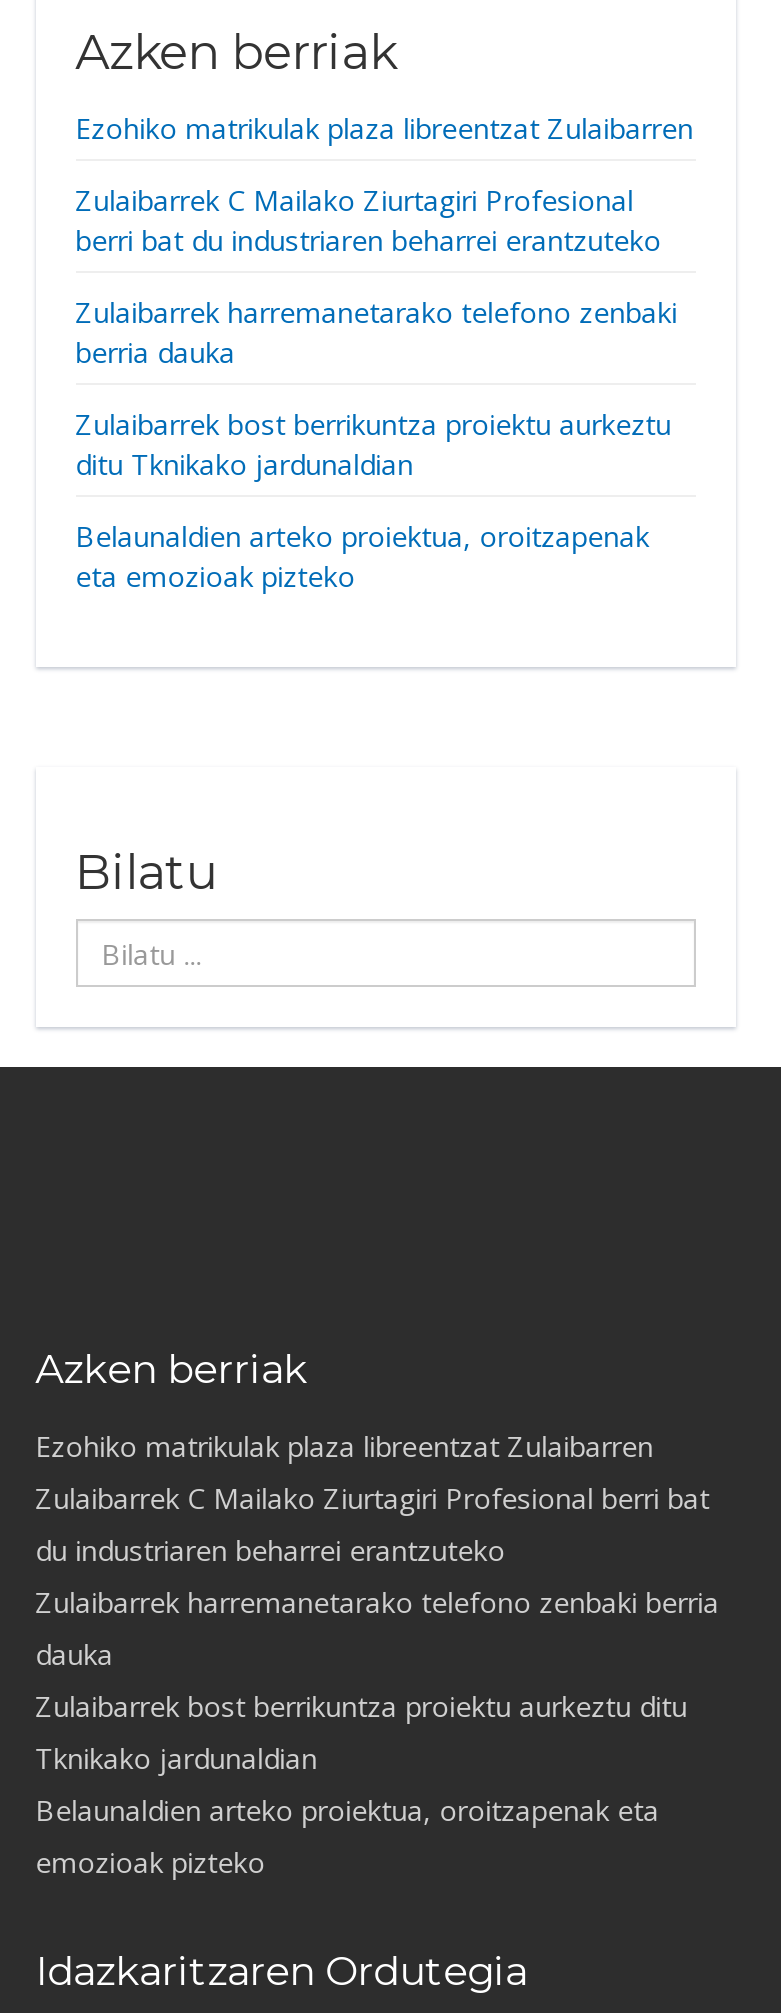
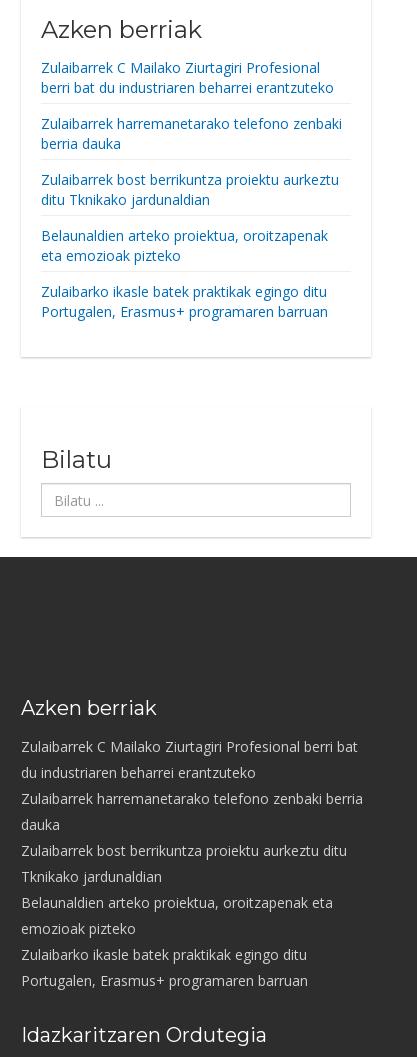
[75,109,693,147] Ezohiko matrikulak plaza libreentzat Zulaibarren -> none
moved [75,181,677,595] -> [41,58,342,265]: Zulaibarrek C Mailako Ziurtagiri Profesional | berri bat du industriaren beharrei erantzuteko | Zulaibarrek harremanetarako telefono zenbaki | berria dauka | Zulaibarrek bost berrikuntza proiektu aurkeztu | ditu Tknikako jardunaldian | Belaunaldien arteko proiektua, oroitzapenak | eta emozioak pizteko
none -> [41,282,328,321] Zulaibarko ikasle batek praktikak egingo ditu | Portugalen, Erasmus+ programaren barruan
[35,1427,653,1465] Ezohiko matrikulak plaza libreentzat Zulaibarren -> none
none -> [21,945,308,990] Zulaibarko ikasle batek praktikak egingo ditu | Portugalen, Erasmus+ programaren barruan

